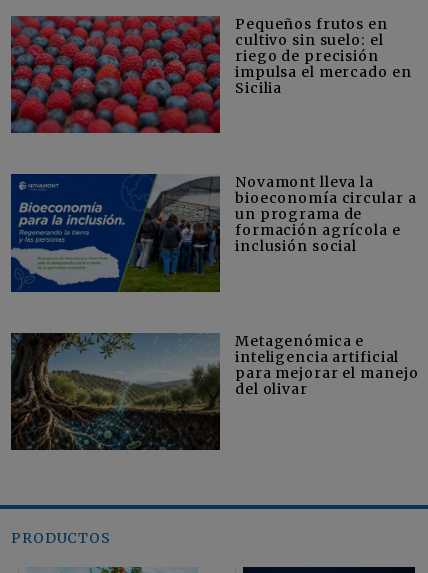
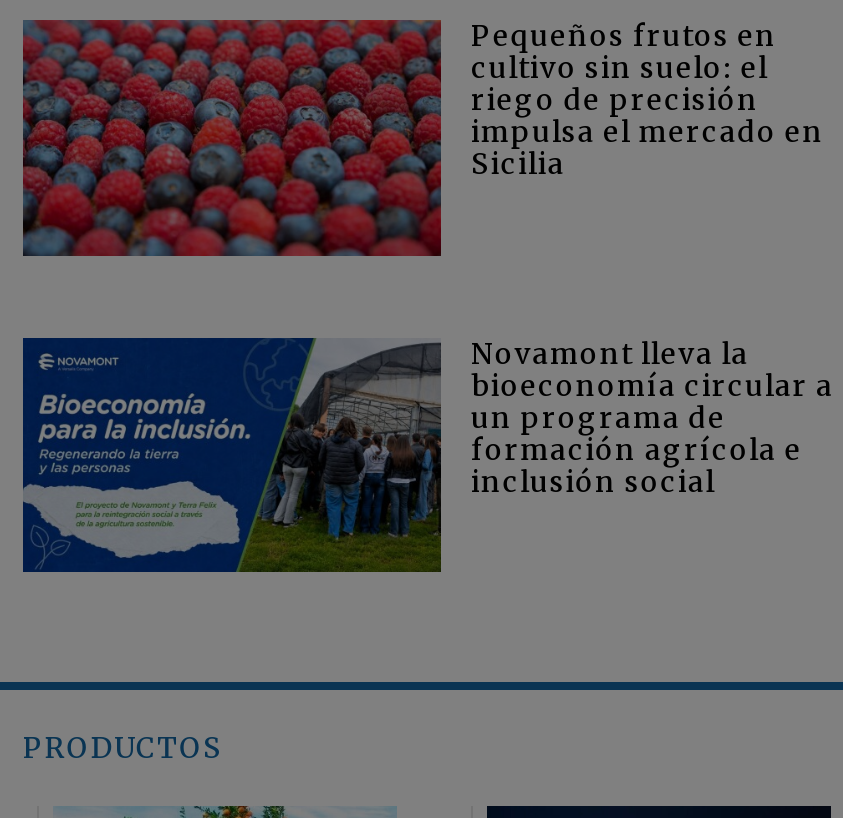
[10,332,418,451] [image] | Metagenómica e | inteligencia artificial | para mejorar el manejo | del olivar -> none

